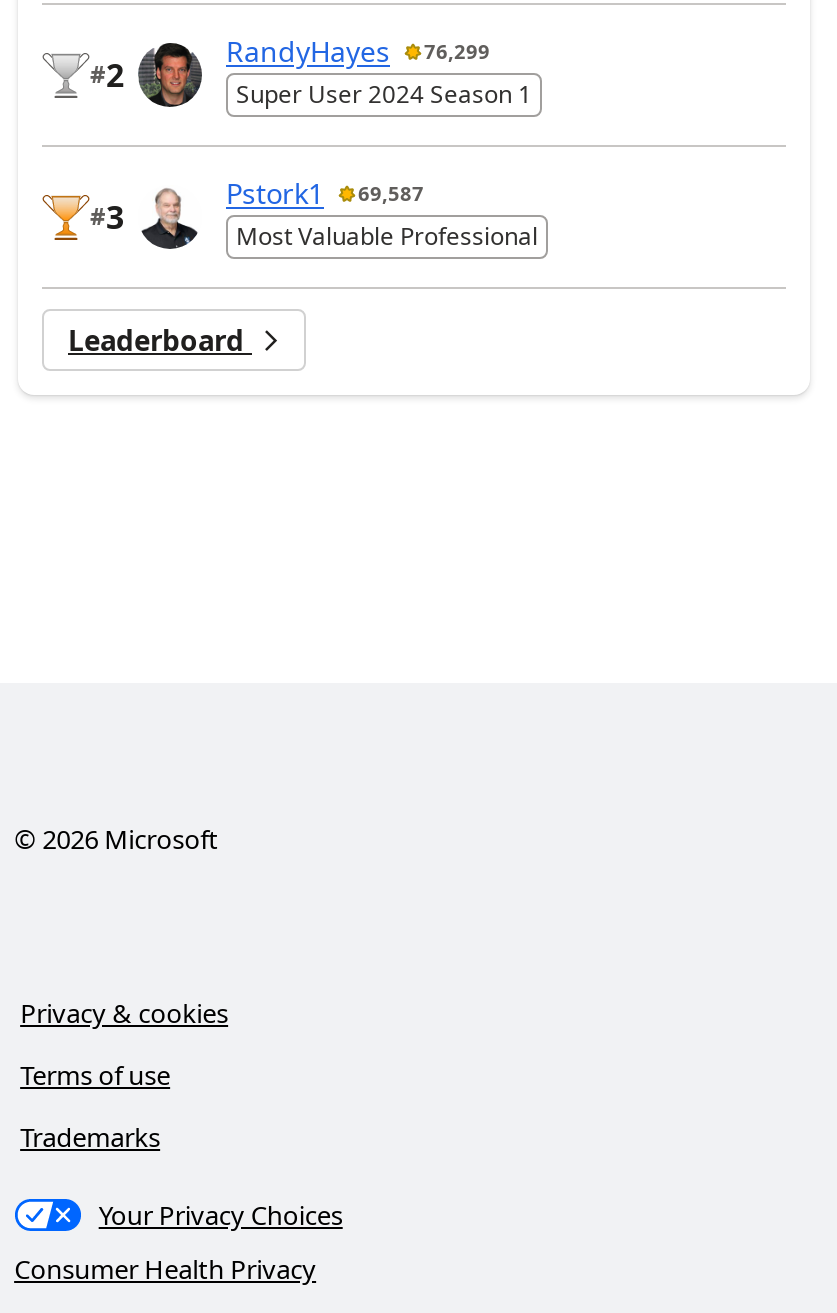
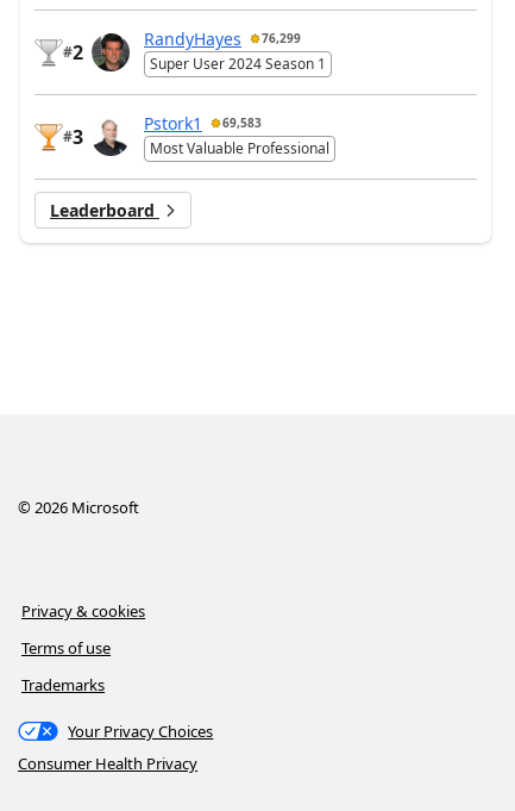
[226,175,424,213] Pstork1 69,587 -> [144,112,262,134] Pstork1 69,583

